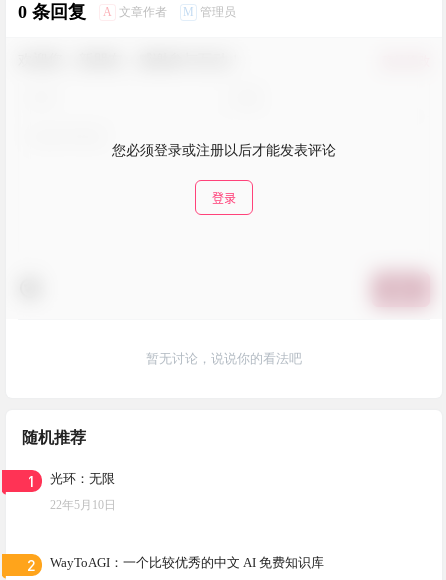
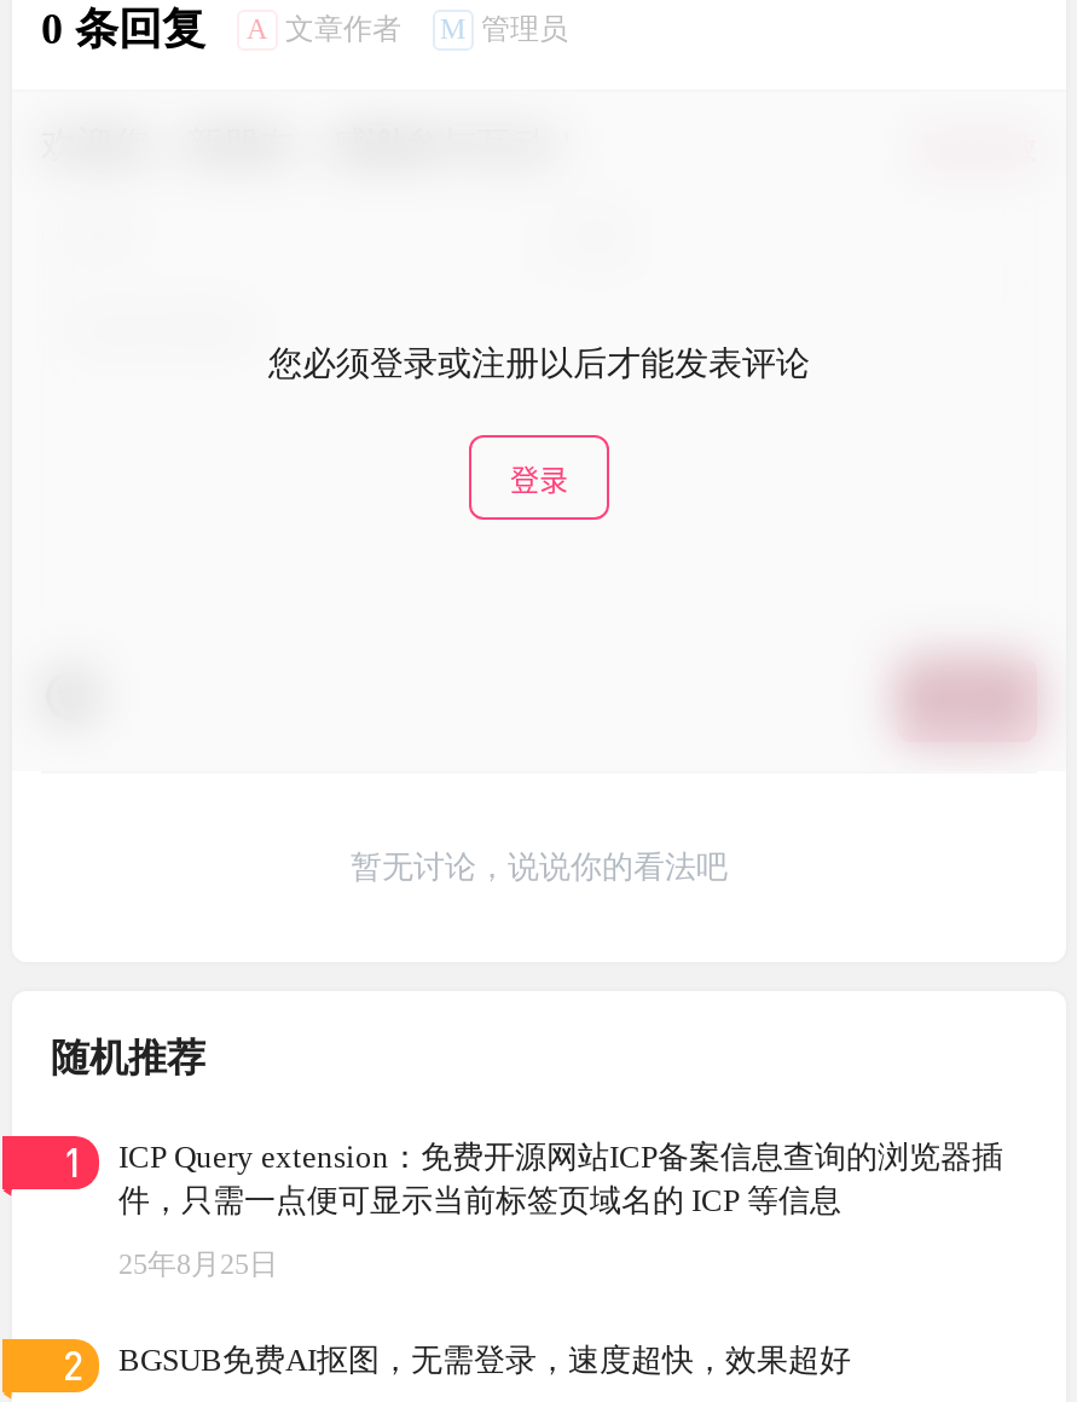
[50,471,115,486] 光环：无限 -> [118,1138,1003,1218] ICP Query extension：免费开源网站ICP备案信息查询的浏览器插 | 件，只需一点便可显示当前标签页域名的 ICP 等信息
[50,498,116,512] 22年5月10日 -> [118,1247,278,1281] 25年8月25日
[50,555,324,570] WayToAGI：一个比较优秀的中文 AI 免费知识库 -> [118,1341,851,1378] BGSUB免费AI抠图，无需登录，速度超快，效果超好

